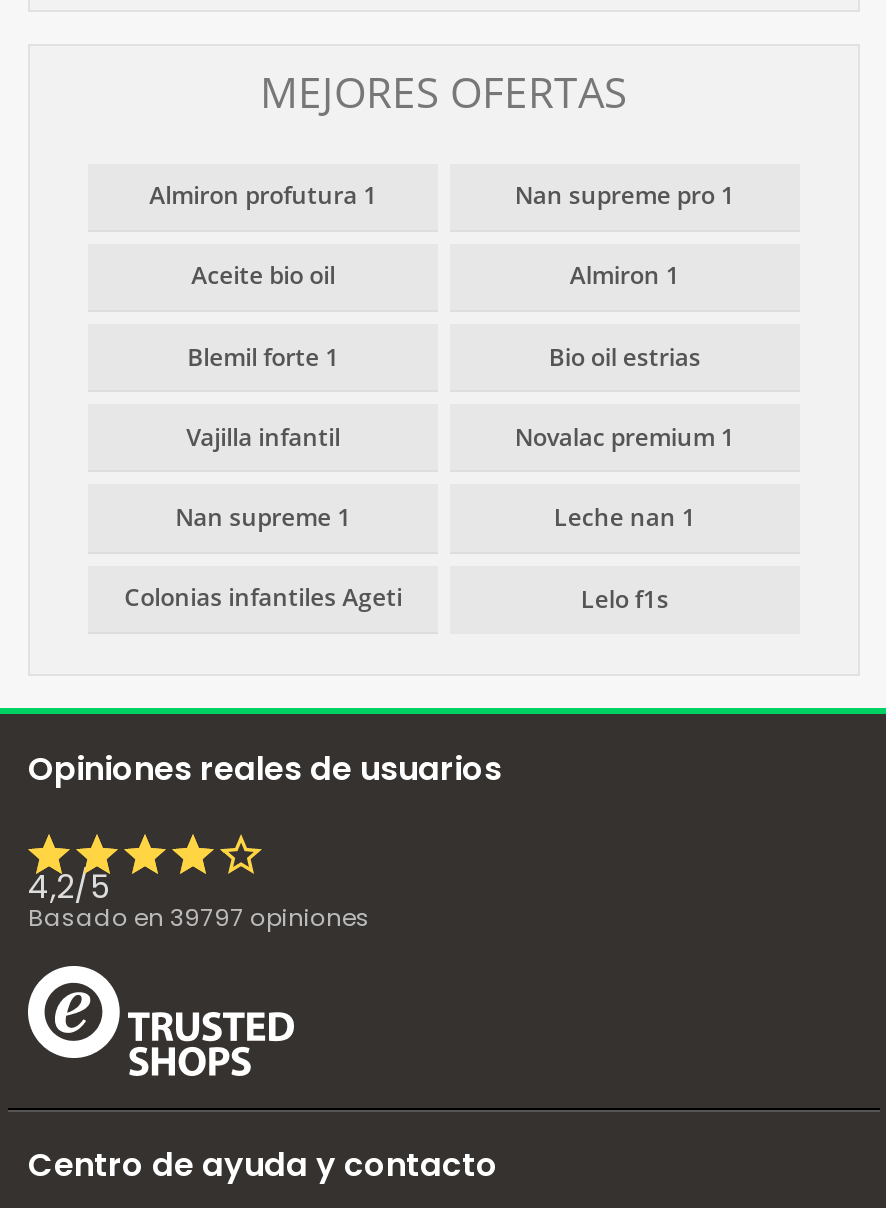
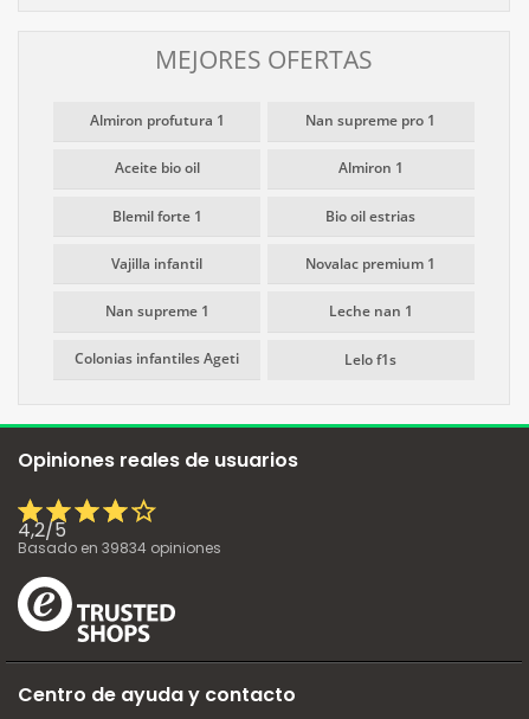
[28,900,370,934] Basado en 39797 opiniones -> [18,538,221,558] Basado en 39834 opiniones

